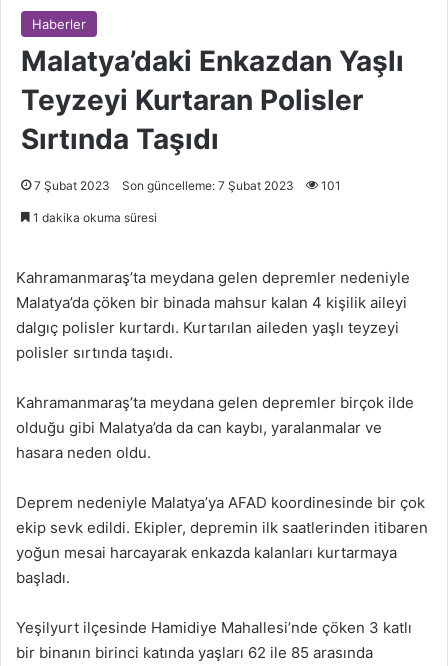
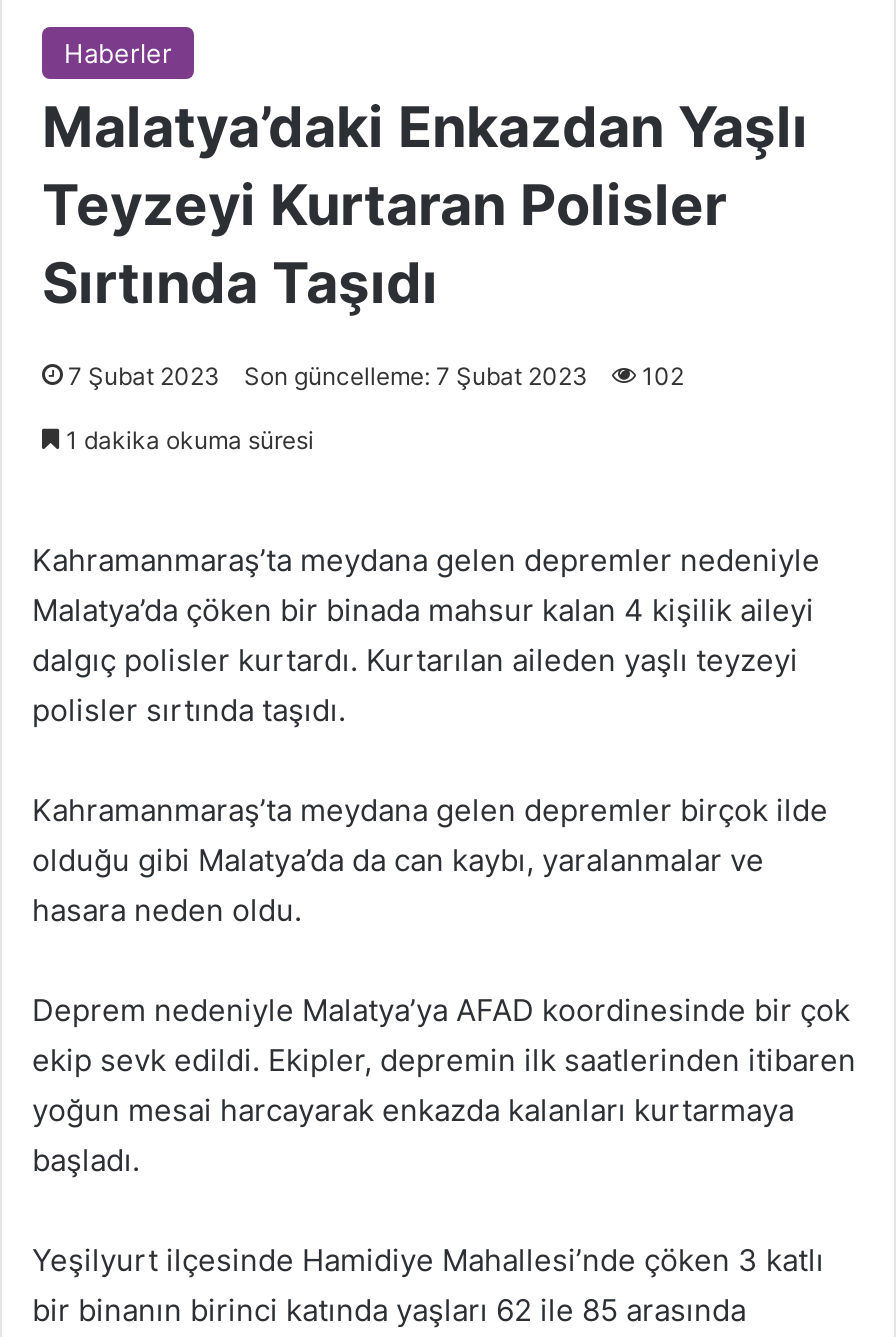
[34,178,341,193] 7 Şubat 2023 Son güncelleme: 7 Şubat 2023 101 -> [68,360,684,390] 7 Şubat 2023 Son güncelleme: 7 Şubat 2023 102

